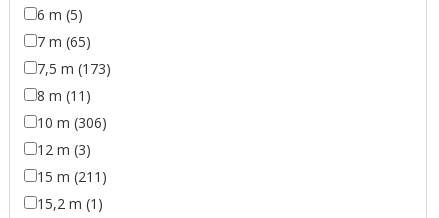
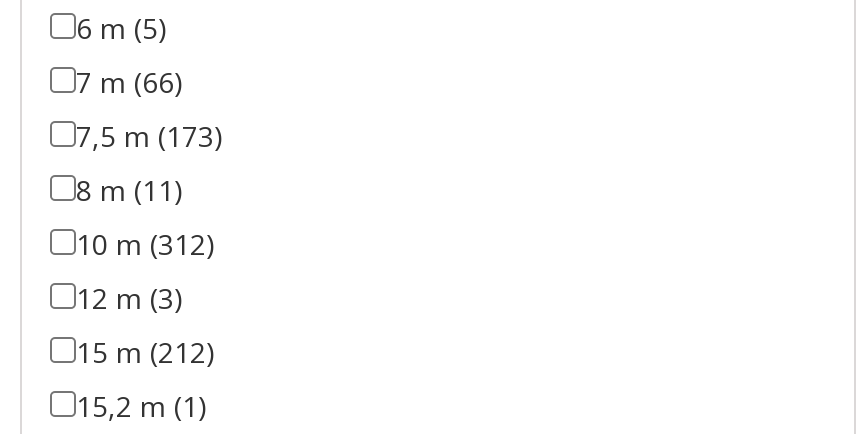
[37,32,91,51] 7 m (65) -> [76,63,184,101] 7 m (66)
[37,113,107,132] 10 m (306) -> [76,225,216,263] 10 m (312)
[37,167,107,186] 15 m (211) -> [76,333,216,371] 15 m (212)

